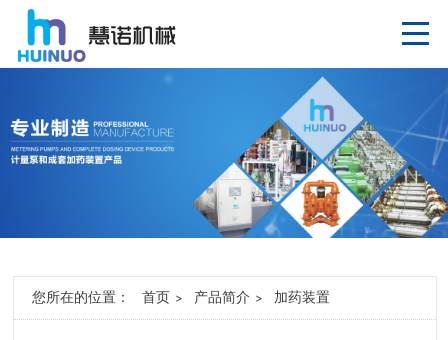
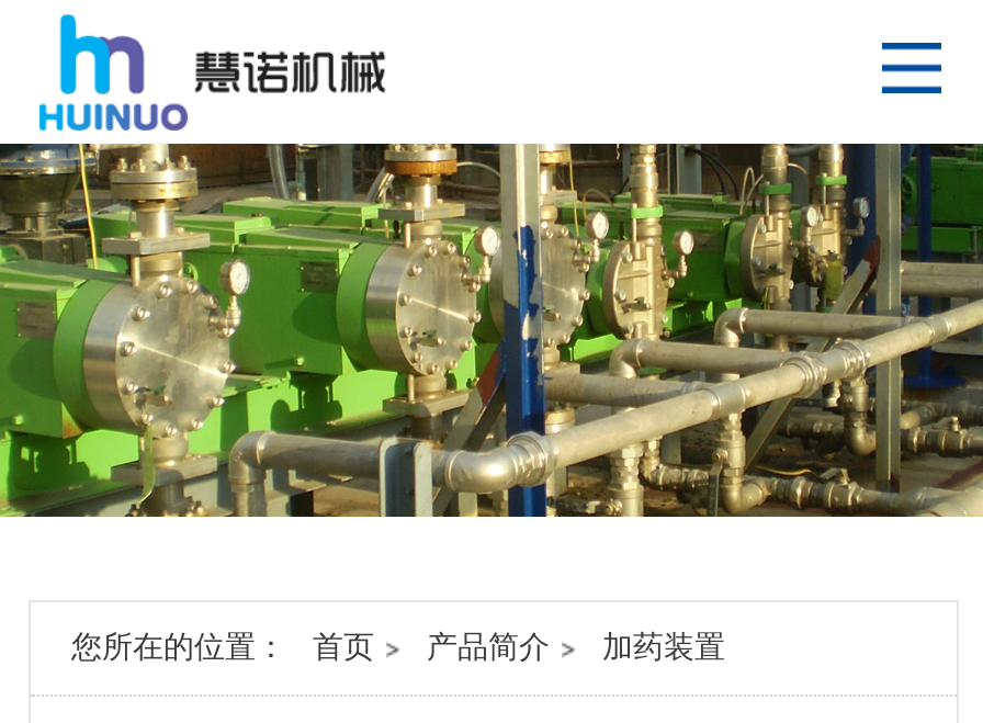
[3,67,445,239] [image] -> [7,142,976,519] [image]

